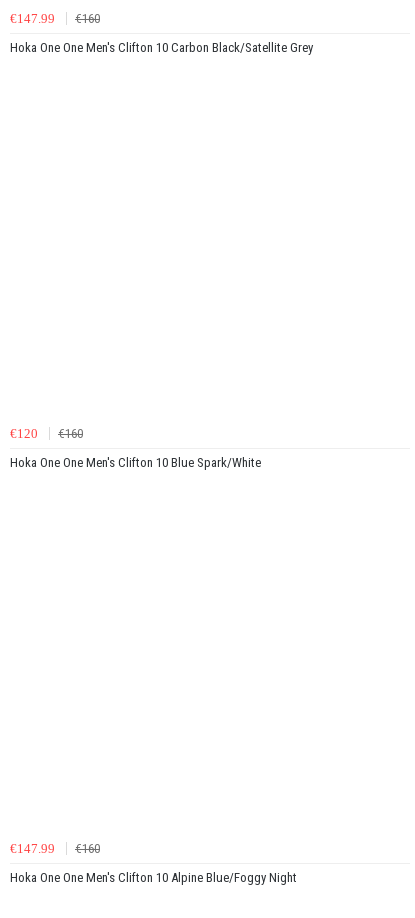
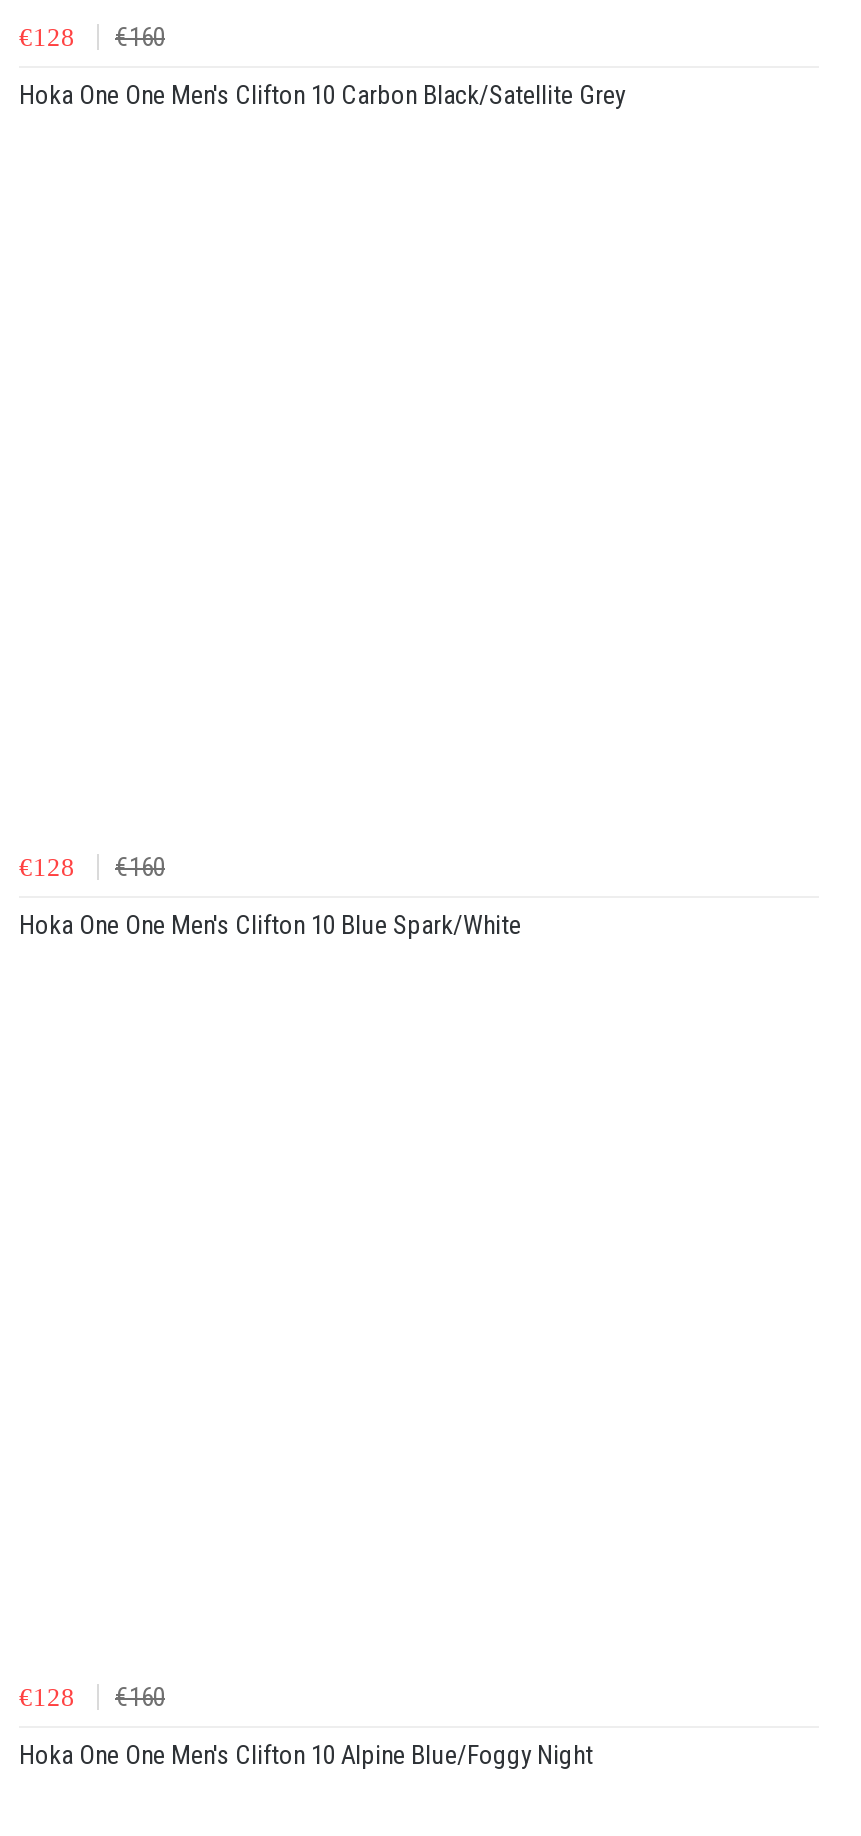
[10,11,55,26] €147.99 -> [19,21,75,51] €128
[10,426,38,441] €120 -> [19,851,75,881] €128
[10,841,55,856] €147.99 -> [19,1681,75,1711] €128

